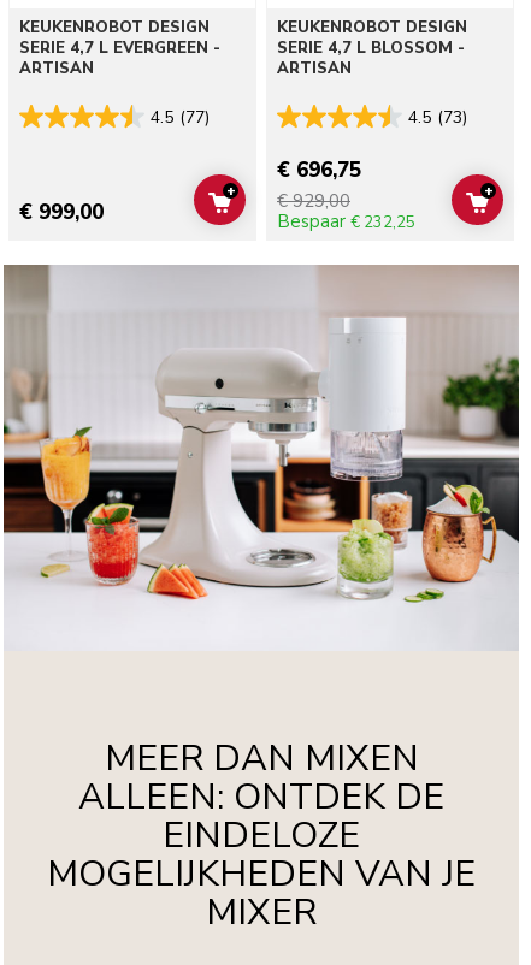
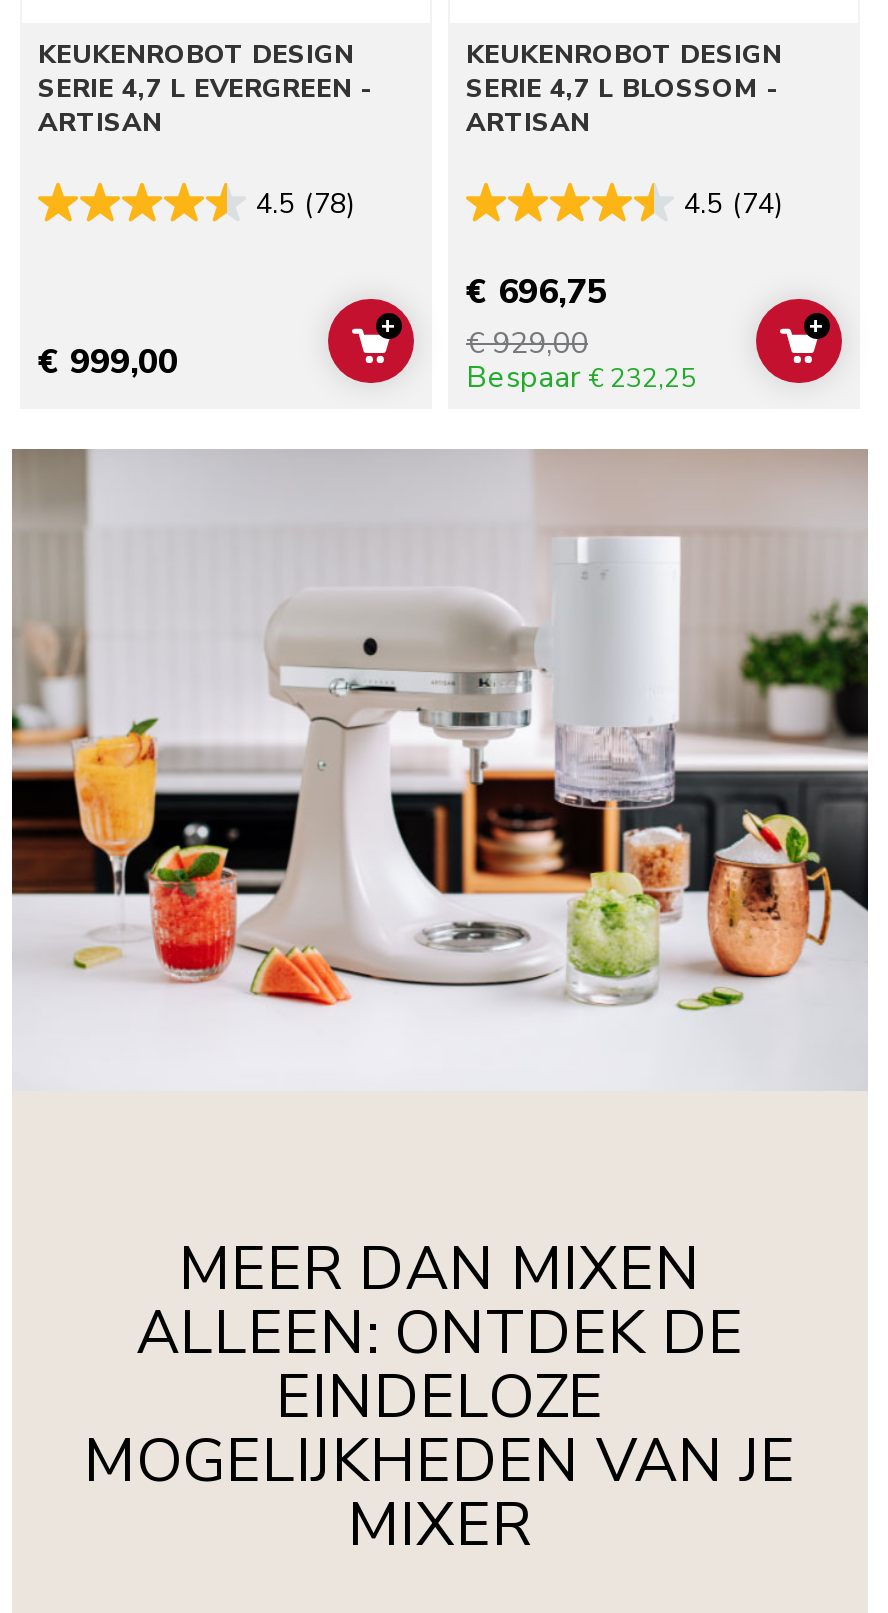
[151,106,210,129] 4.5 (77) -> [256,186,354,224] 4.5 (78)
[408,106,467,129] 4.5 (73) -> [684,186,782,224] 4.5 (74)

